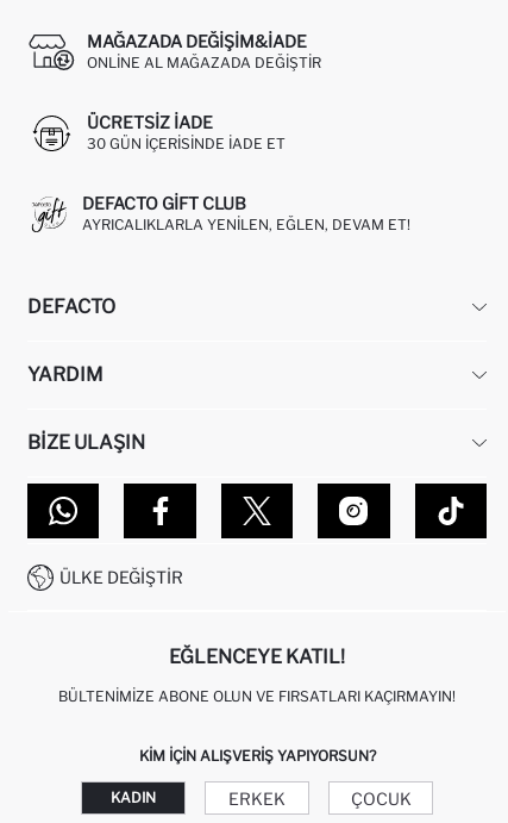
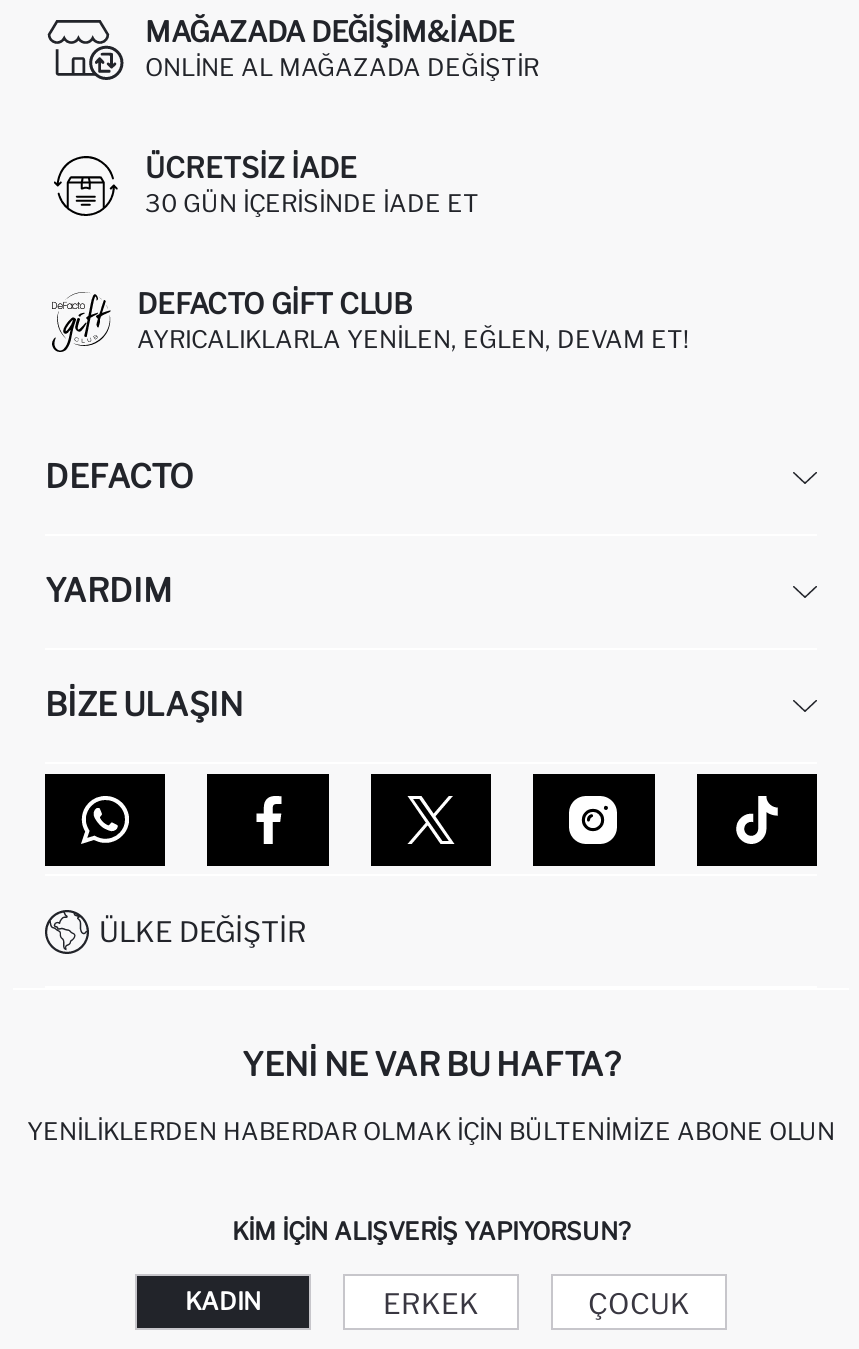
[169,646,345,668] EĞLENCEYE KATIL! -> [242,1046,620,1084] YENI NE VAR BU HAFTA?
[58,687,456,705] BÜLTENIMIZE ABONE OLUN VE FIRSATLARI KAÇIRMAYIN! -> [27,1116,835,1146] YENILIKLERDEN HABERDAR OLMAK İÇIN BÜLTENIMIZE ABONE OLUN

